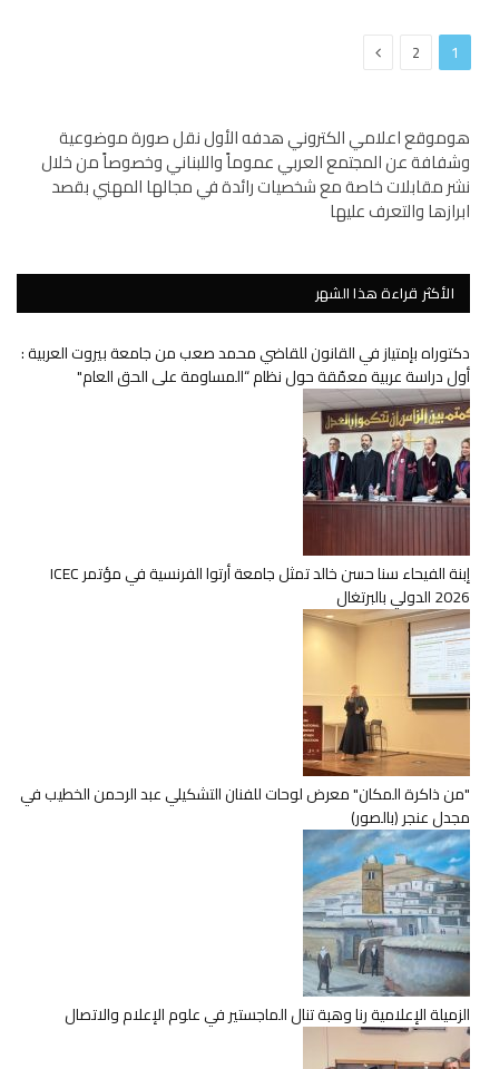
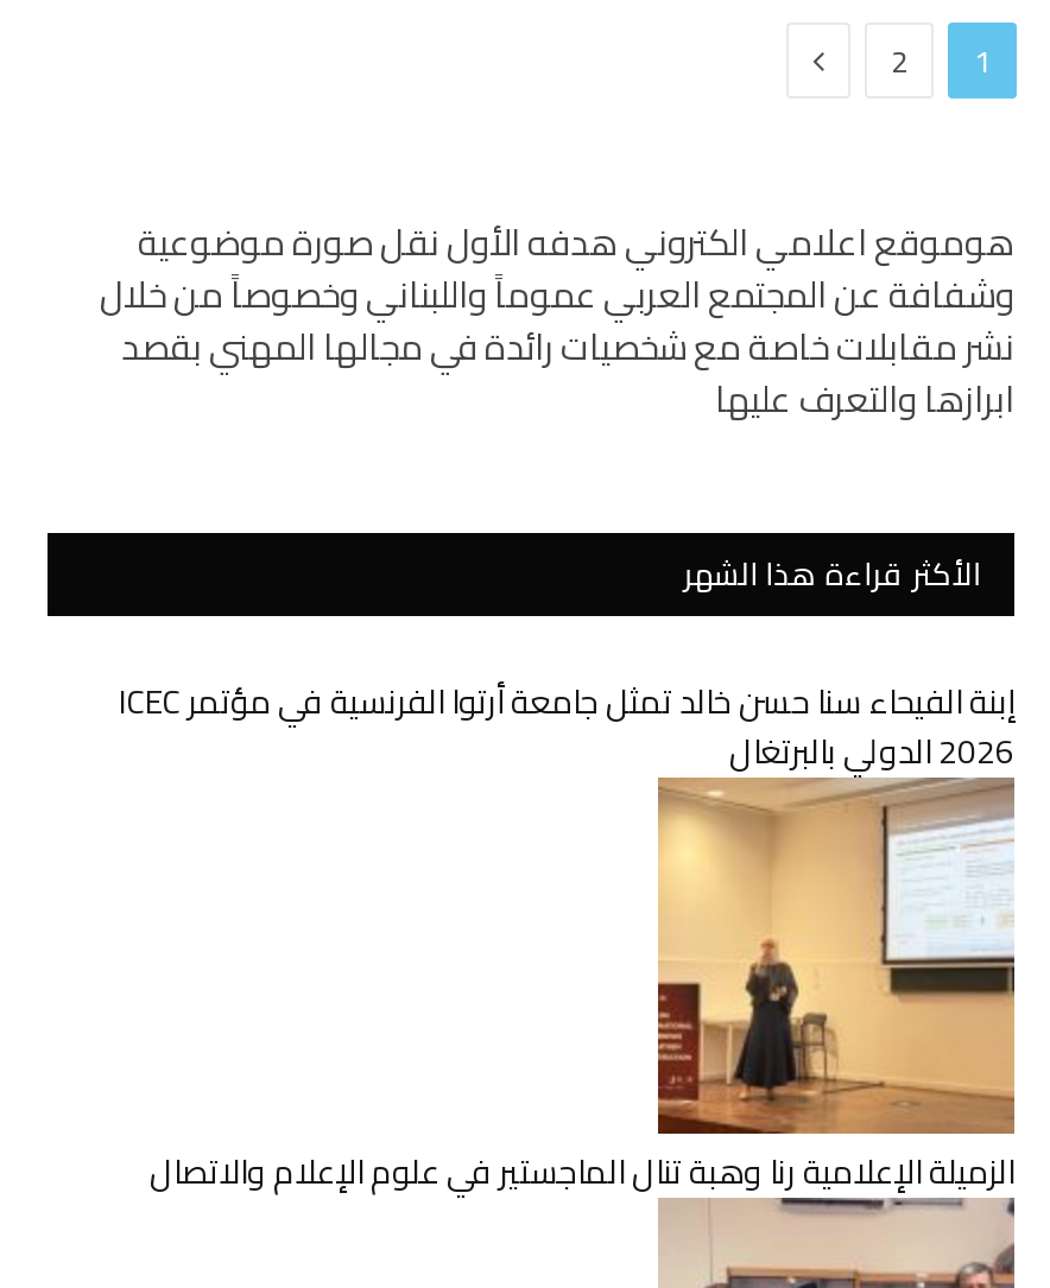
[21,339,470,391] دكتوراه بإمتياز في القانون للقاضي محمد صعب من جامعة بيروت العربية : | أول دراسة عربية معمّقة حول نظام “المساومة على الحق العام" -> none
[302,400,471,556] [image] -> none
[20,779,471,997] [image] | "من ذاكرة المكان" معرض لوحات للفنان التشكيلي عبد الرحمن الخطيب في | مجدل عنجر (بالصور) -> none

